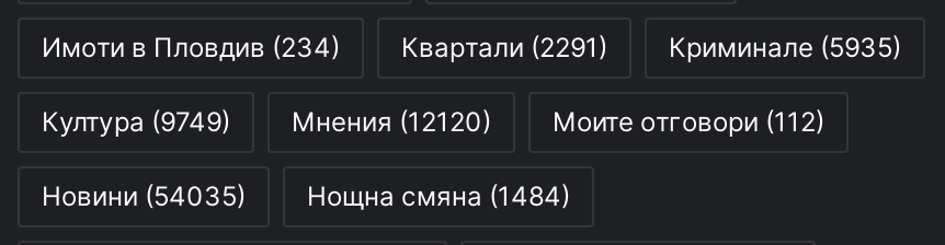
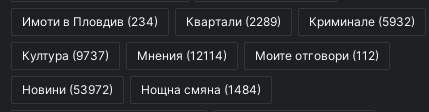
[401,31,607,64] Квартали (2291) -> [186,14,281,29] Квартали (2289)
[669,31,901,64] Криминале (5935) -> [309,14,415,29] Криминале (5932)
[42,106,230,139] Култура (9749) -> [22,48,109,63] Култура (9737)
[292,106,491,139] Мнения (12120) -> [137,48,227,63] Мнения (12114)
[42,180,570,213] Новини (54035) Нощна смяна (1484) -> [22,82,261,97] Новини (53972) Нощна смяна (1484)

